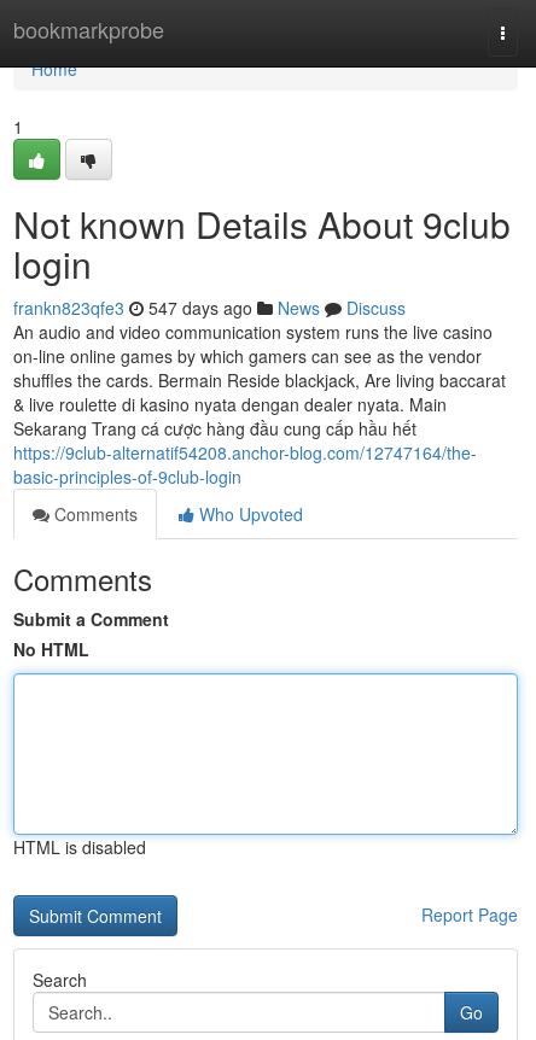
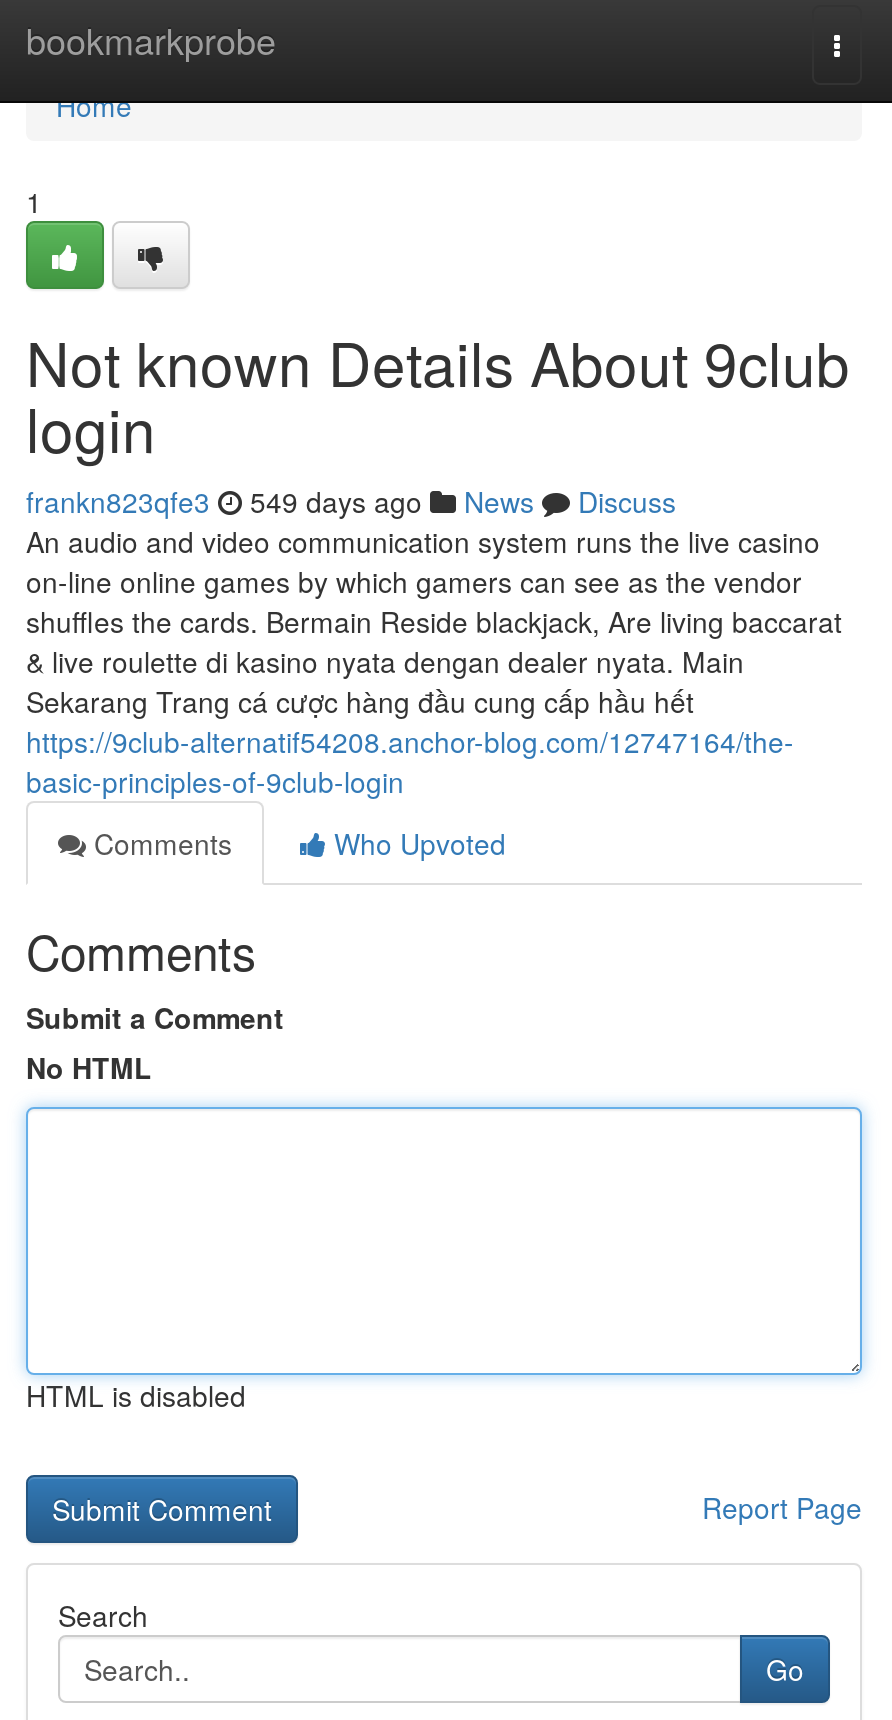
[13,296,406,320] frankn823qfe3 547 days ago News Discuss -> [26,481,676,521] frankn823qfe3 549 days ago News Discuss

